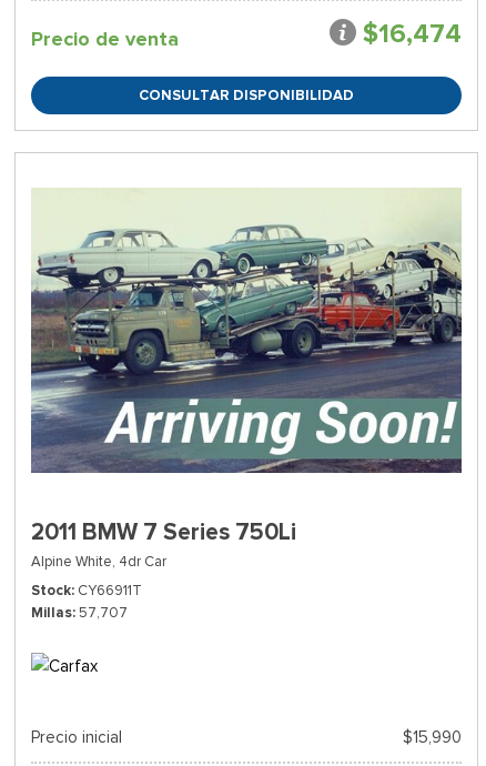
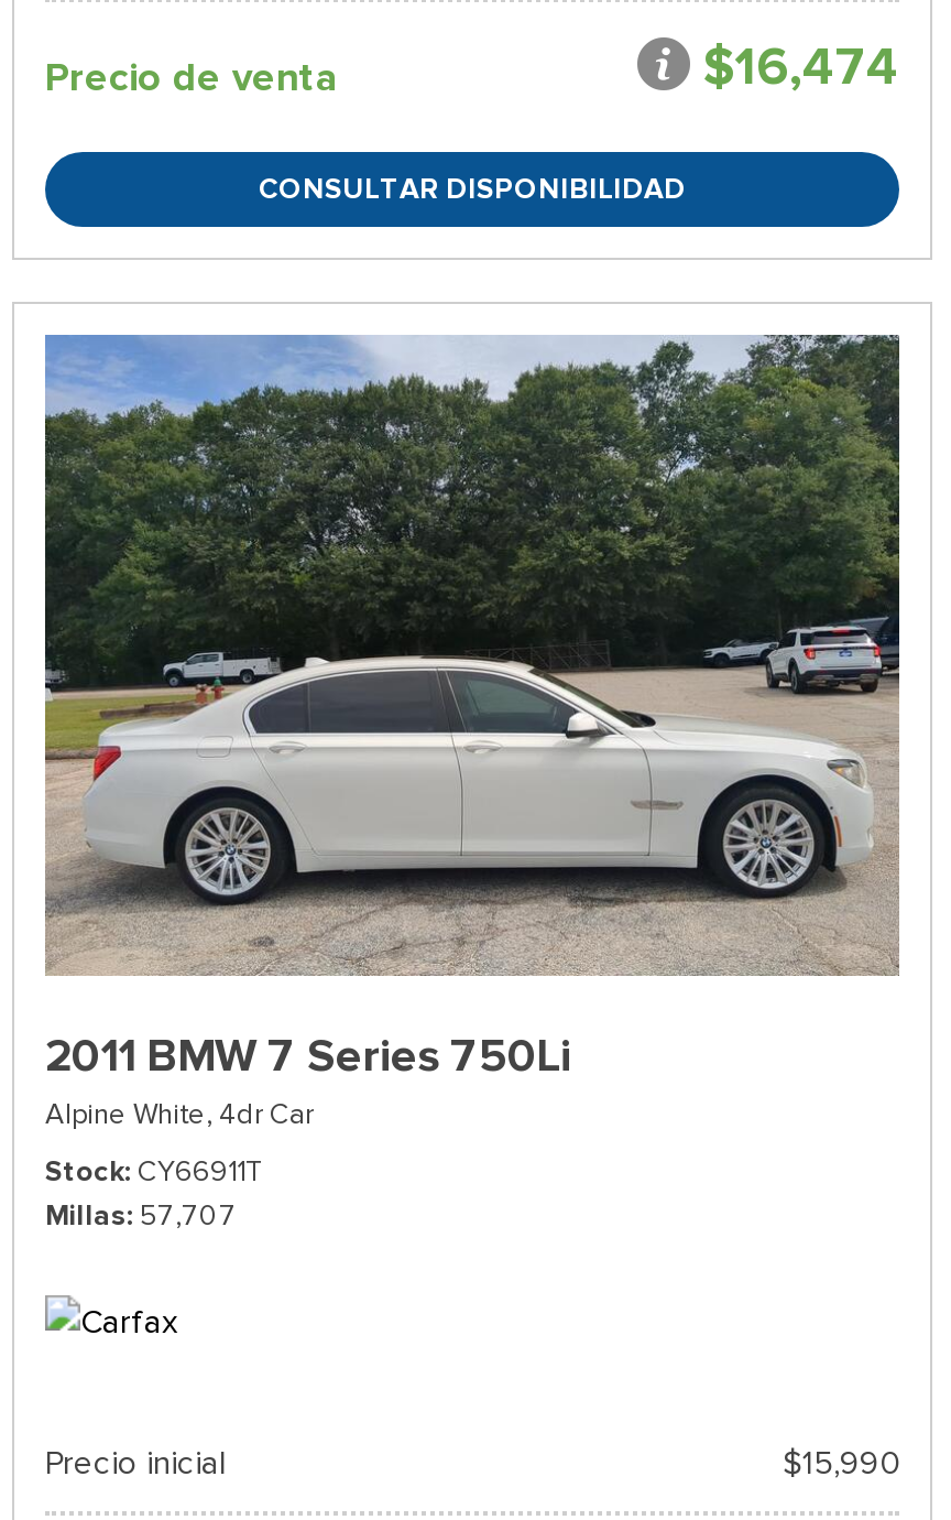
[30,169,462,492] [image] -> [43,333,901,978] [image]

